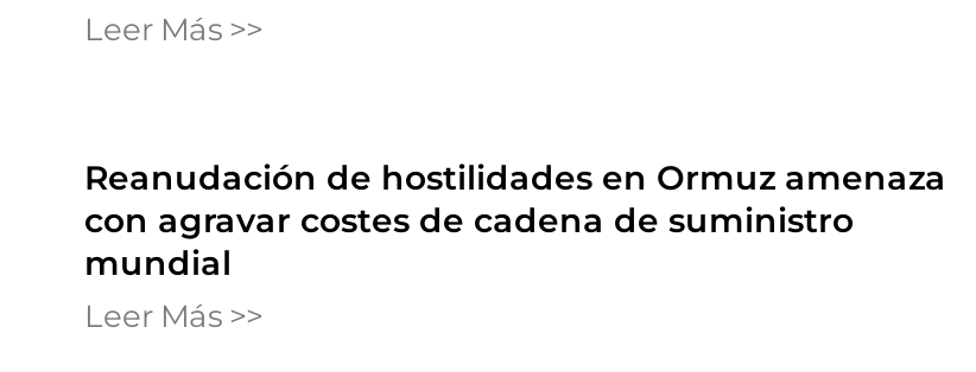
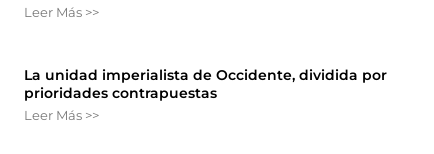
[84,155,946,283] Reanudación de hostilidades en Ormuz amenaza | con agravar costes de cadena de suministro | mundial -> [24,65,387,101] La unidad imperialista de Occidente, dividida por | prioridades contrapuestas

